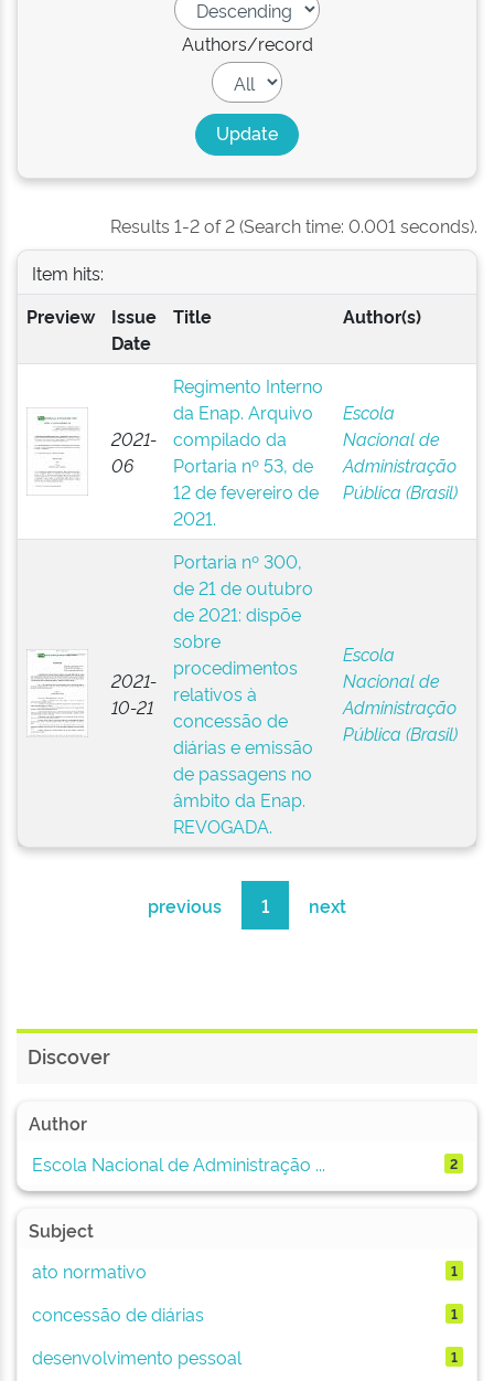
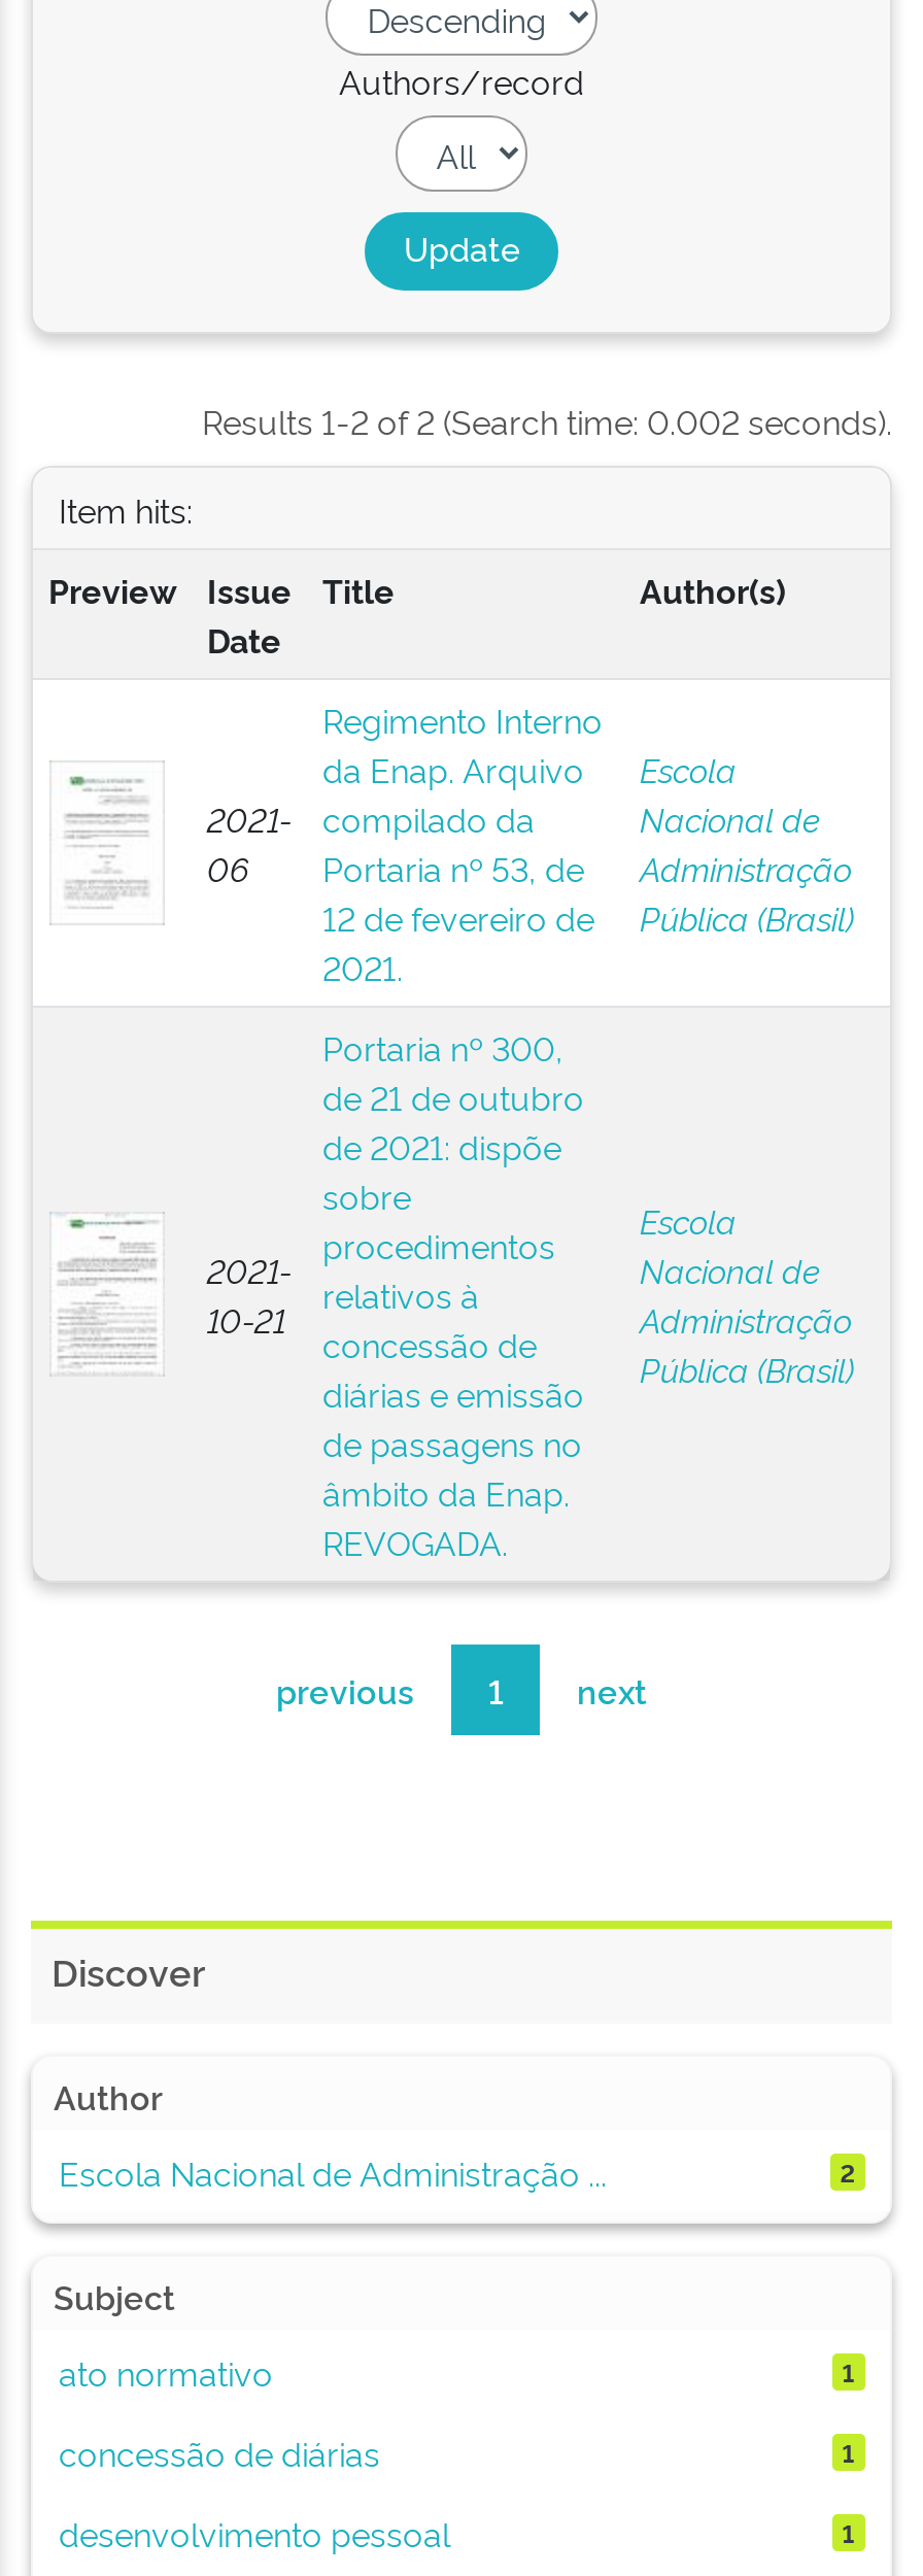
[110,213,477,237] Results 1-2 of 2 (Search time: 0.001 seconds). -> [202,398,892,443] Results 1-2 of 2 (Search time: 0.002 seconds).

